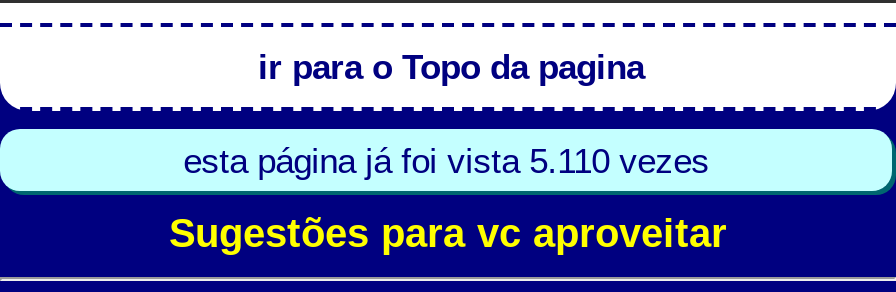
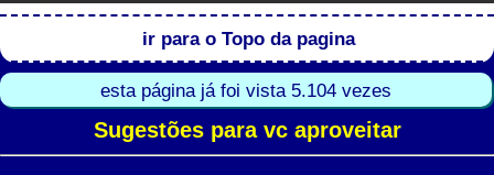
[183,140,709,180] esta página já foi vista 5.110 vezes -> [100,79,392,101] esta página já foi vista 5.104 vezes

